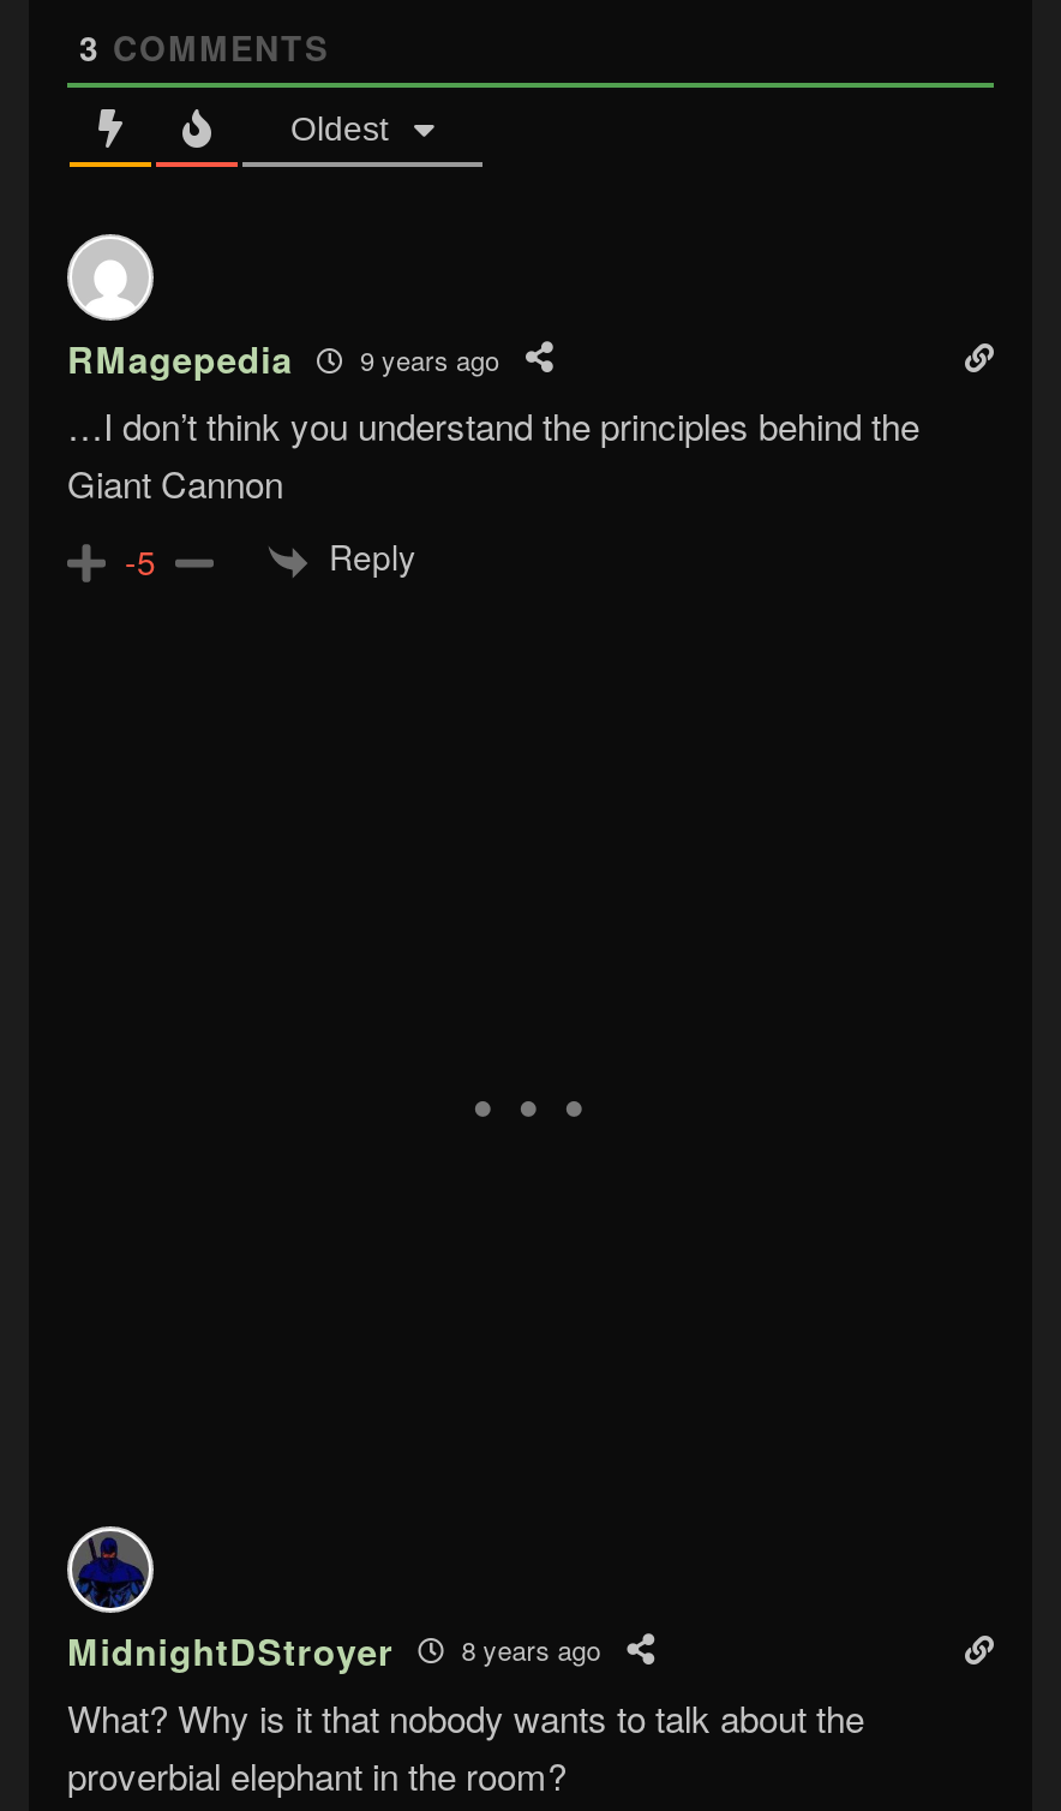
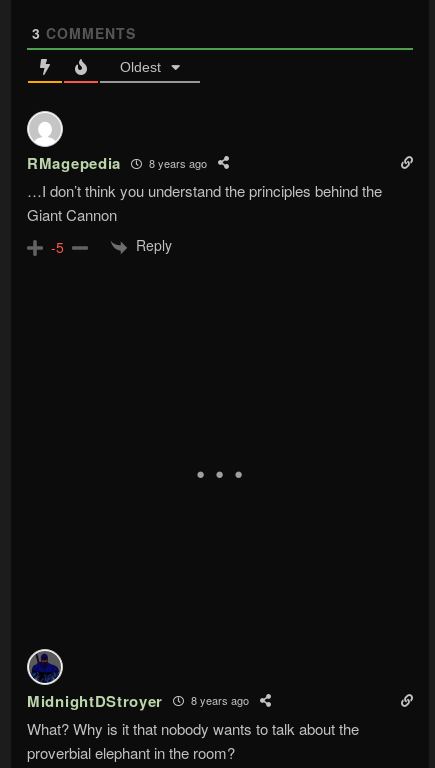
[67,334,499,386] RMagepedia 9 years ago -> [27,152,207,174] RMagepedia 8 years ago

